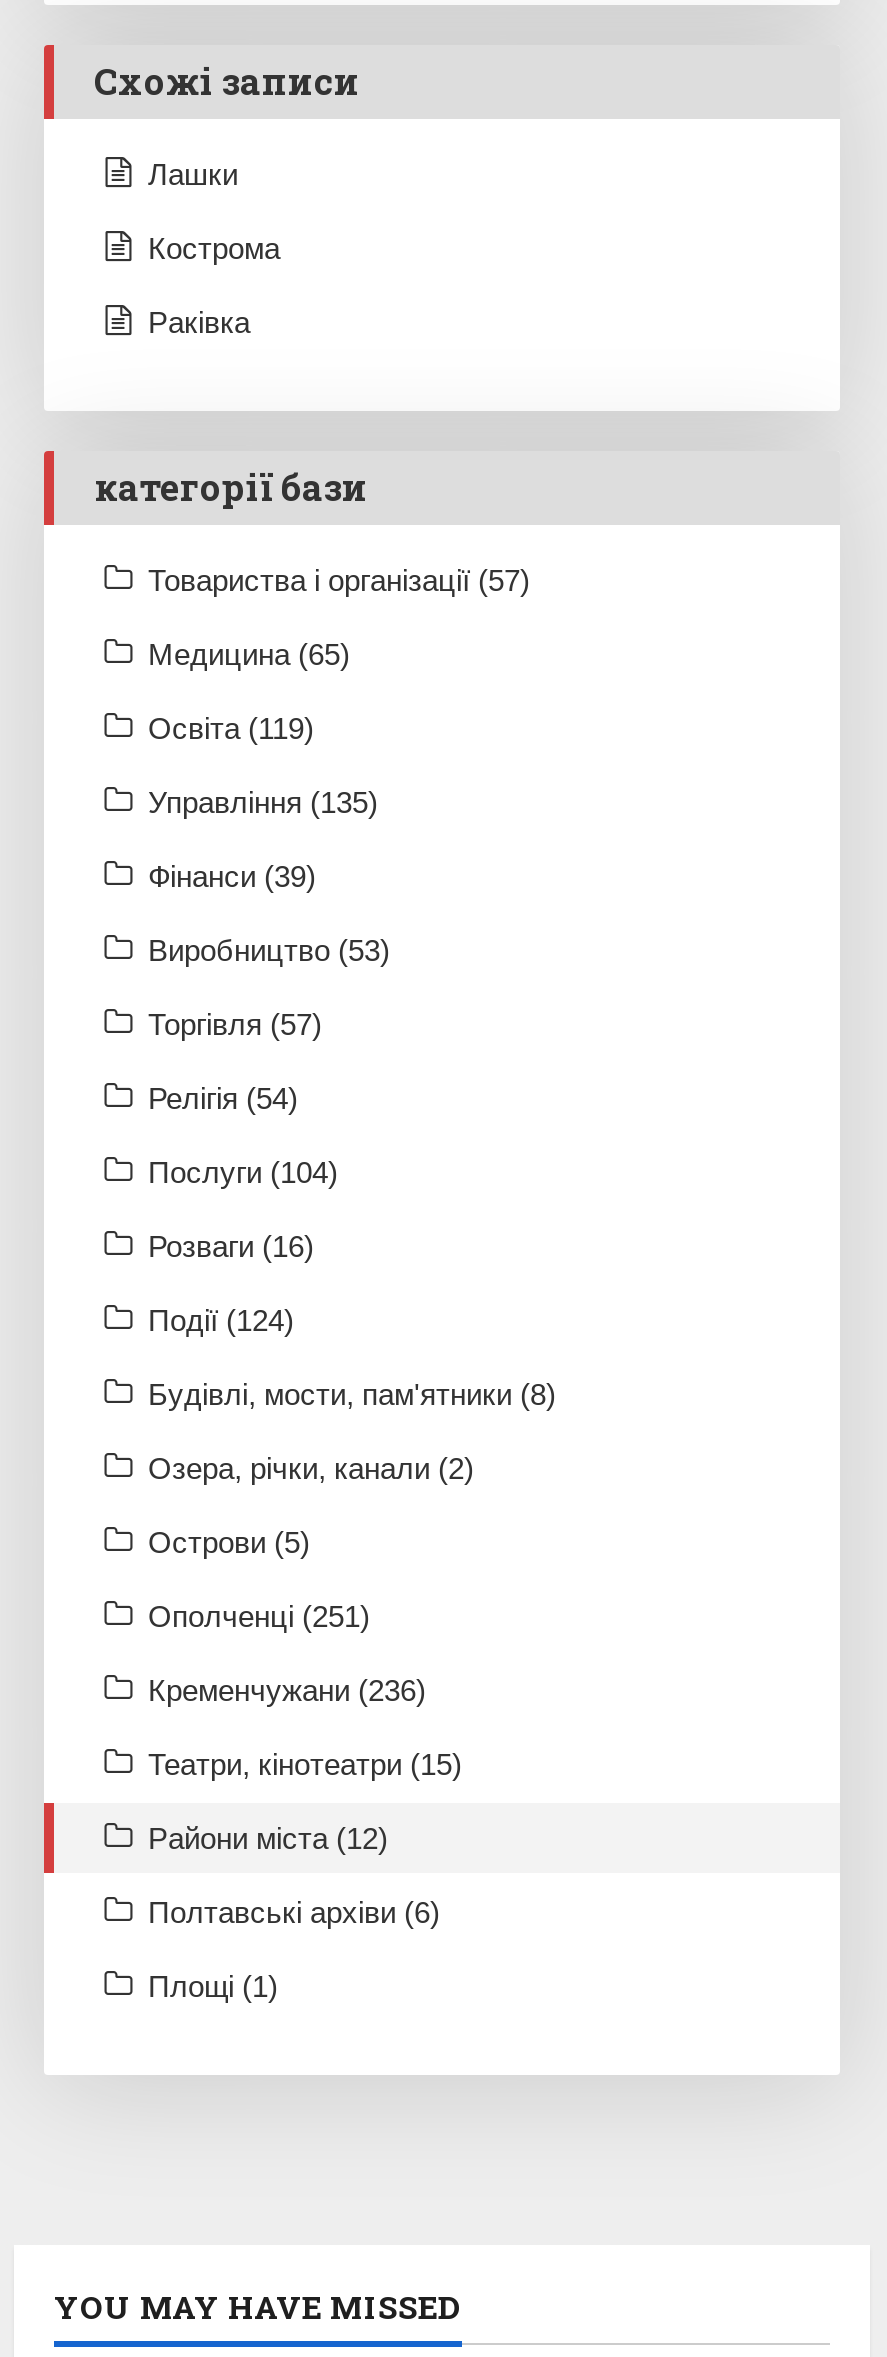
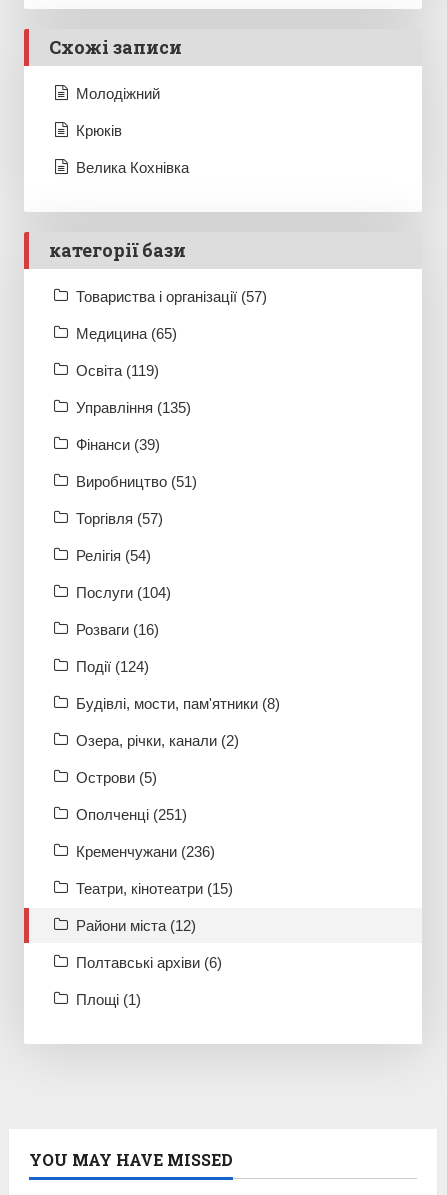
[148,157,238,191] Лашки -> [76,85,160,102] Молодіжний
[148,231,280,265] Кострома -> [76,122,122,139] Крюків
[148,305,250,339] Раківка -> [76,159,189,176] Велика Кохнівка
[148,933,390,967] Виробництво (53) -> [76,473,197,490] Виробництво (51)

